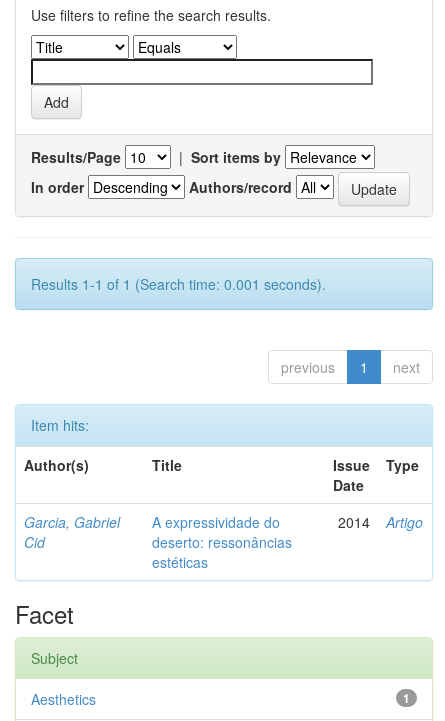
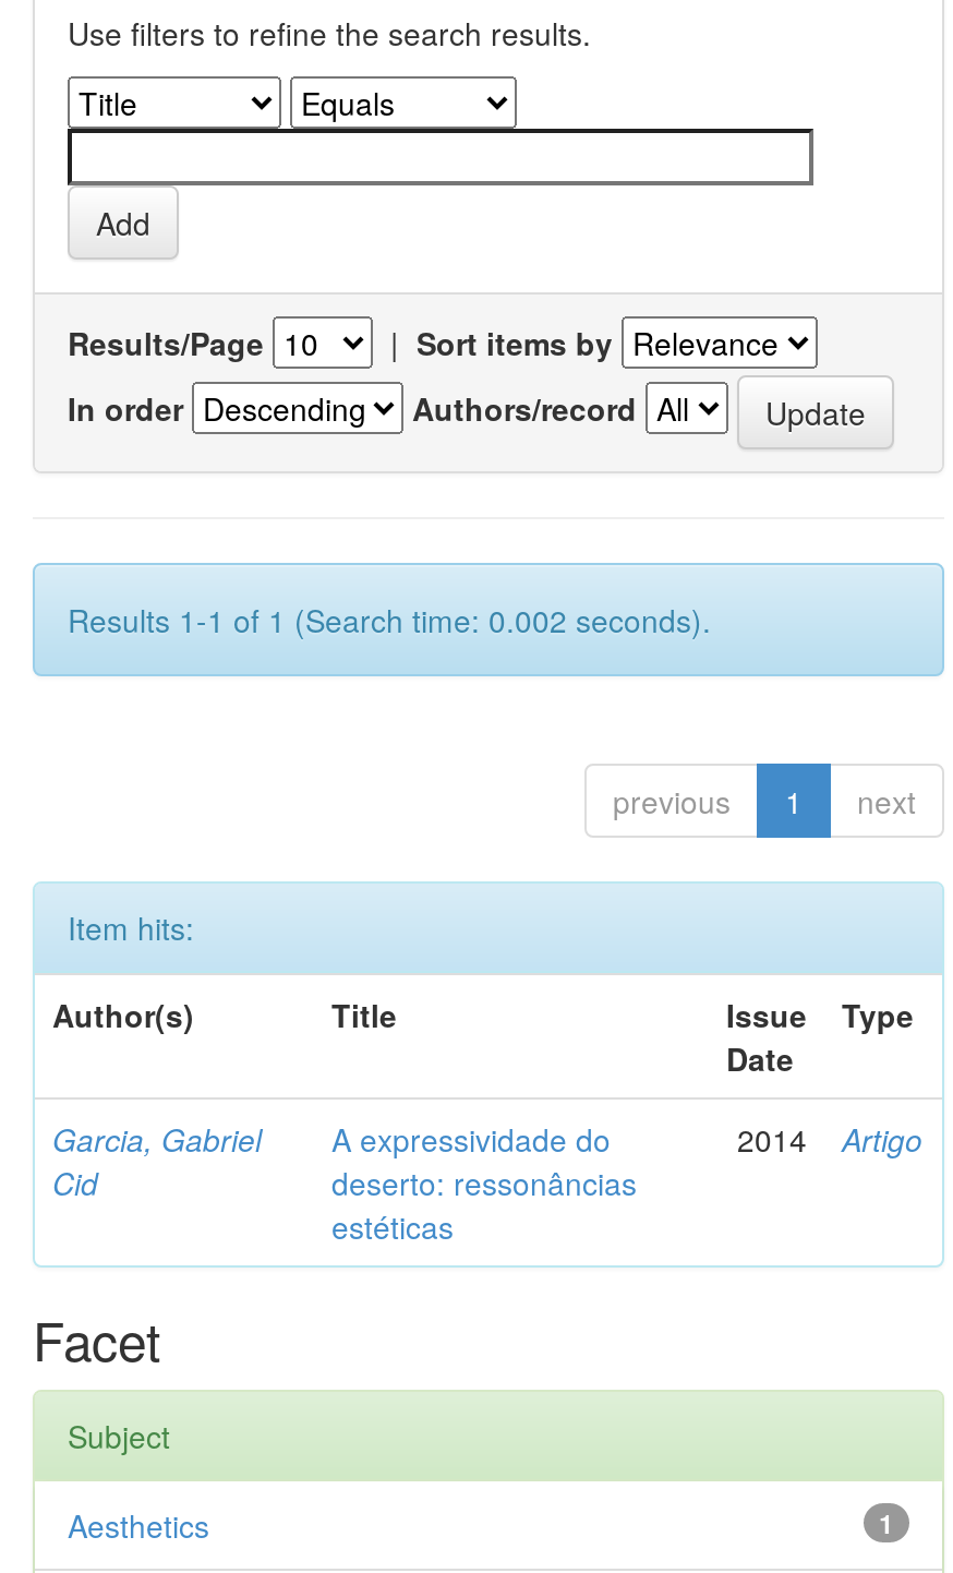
[31,274,326,294] Results 1-1 of 1 (Search time: 0.001 seconds). -> [68,598,711,641] Results 1-1 of 1 (Search time: 0.002 seconds).

